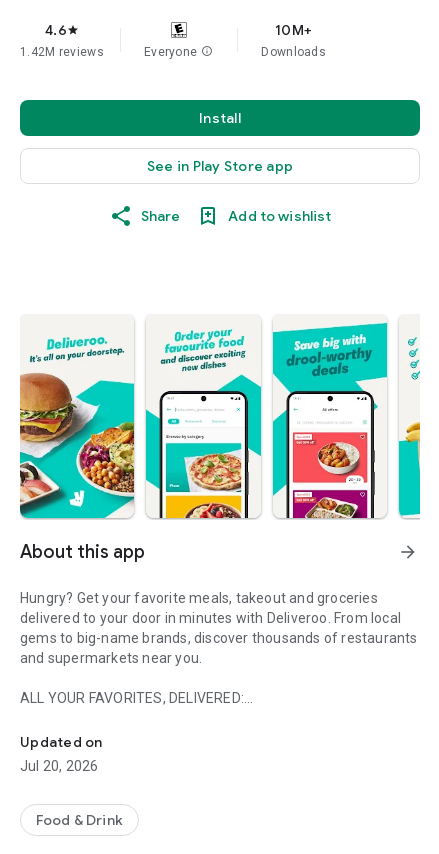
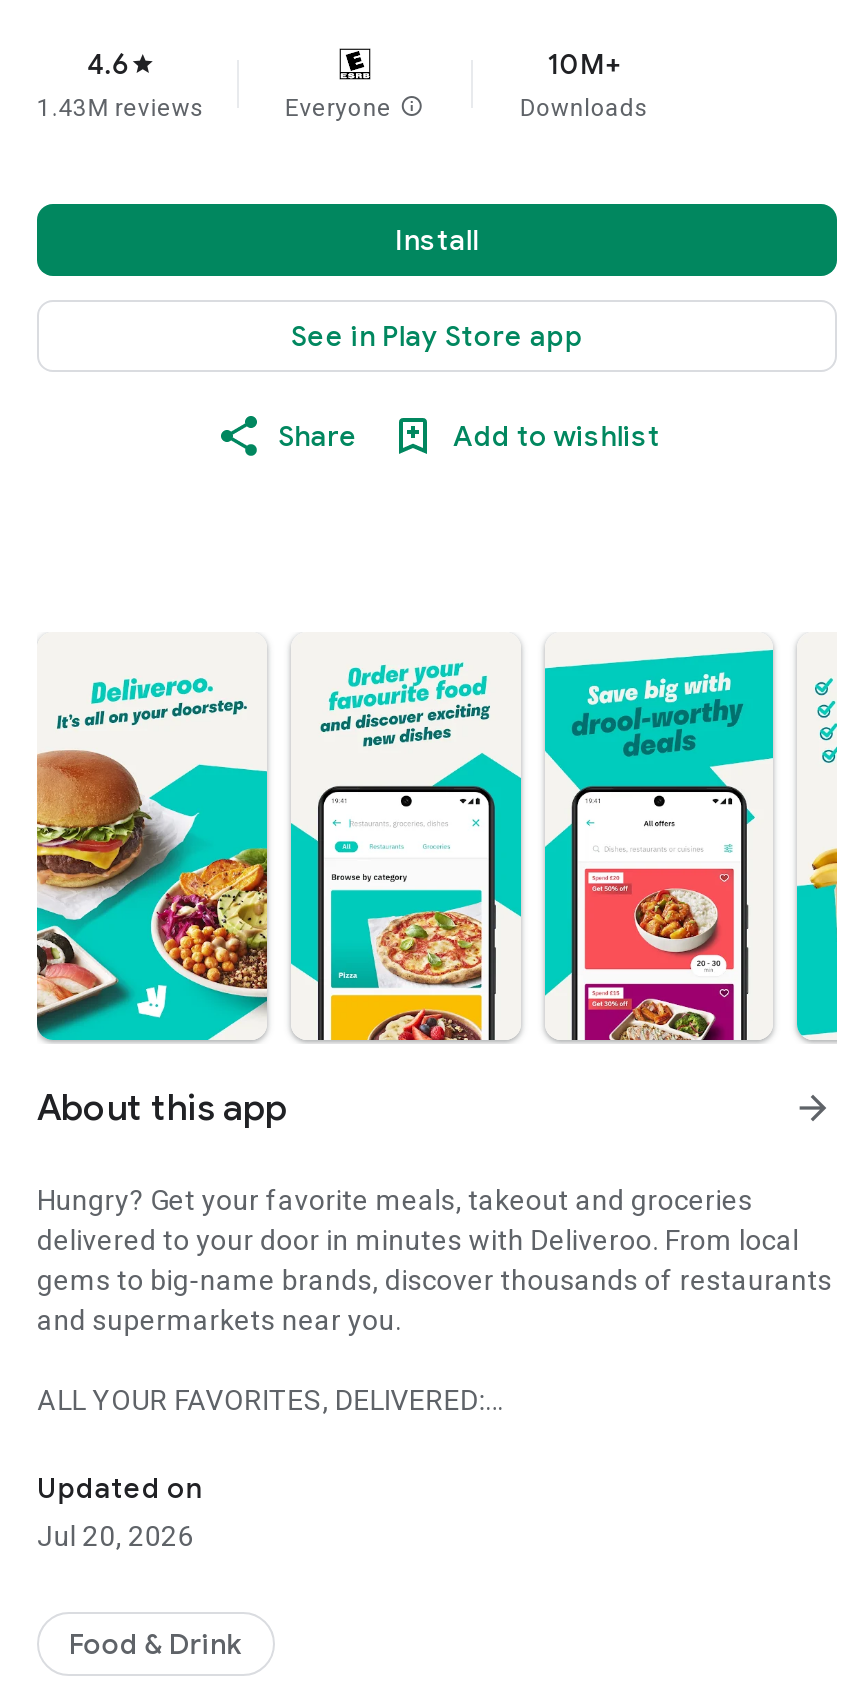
[20,45,104,59] 1.42M reviews -> [37,94,205,122] 1.43M reviews

